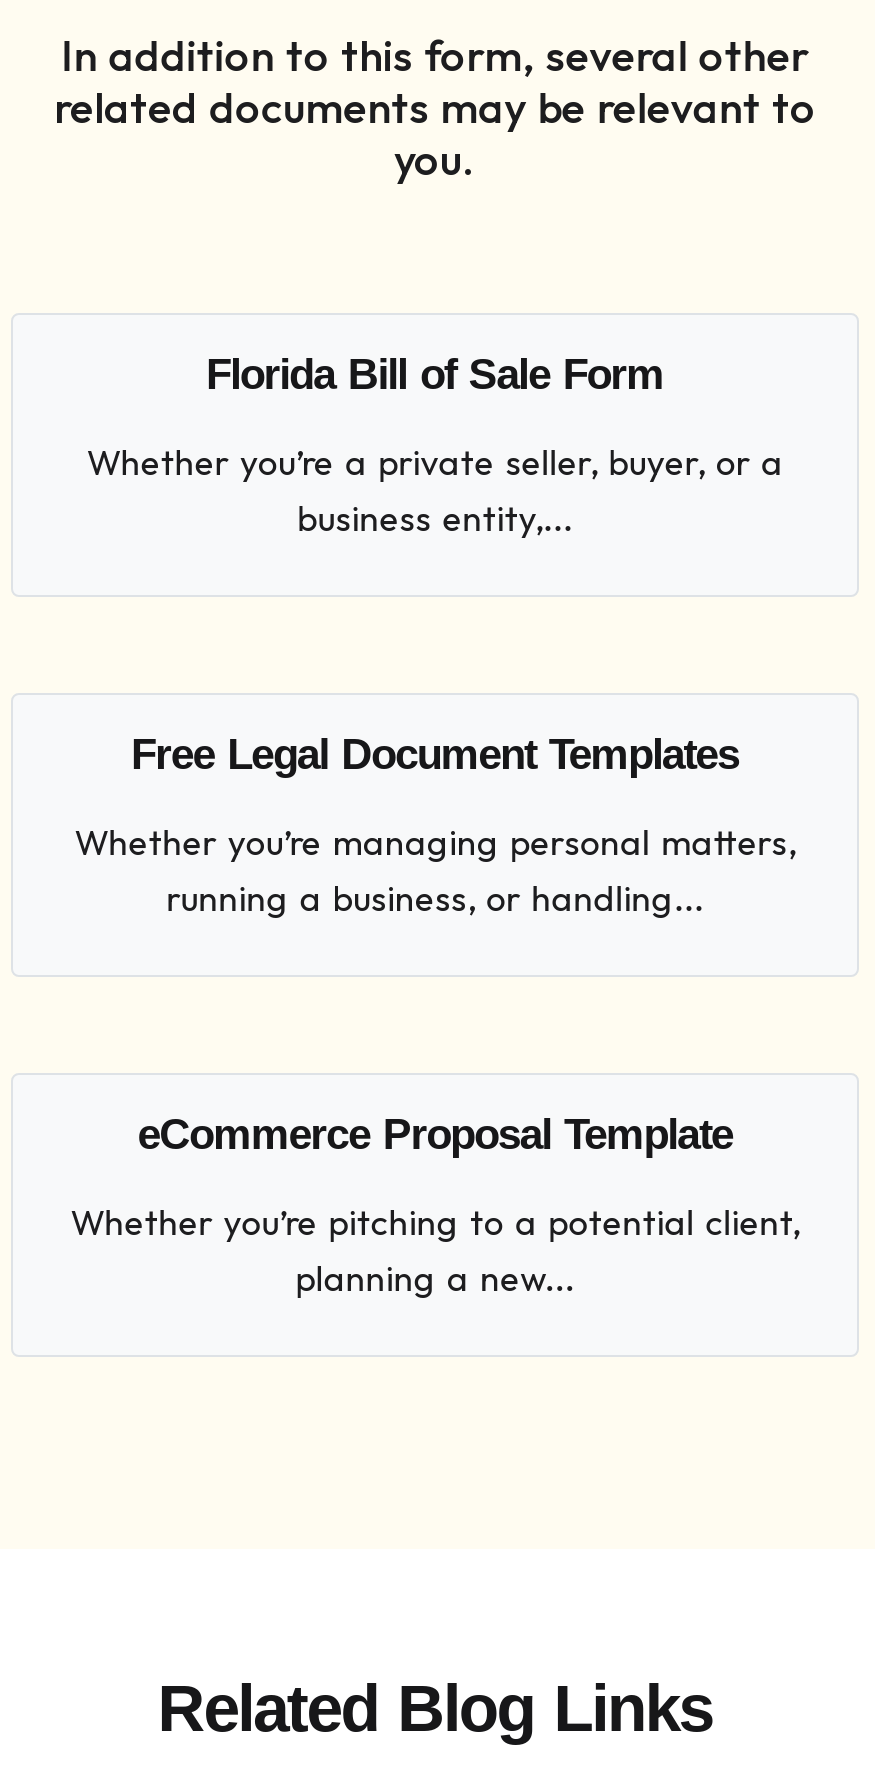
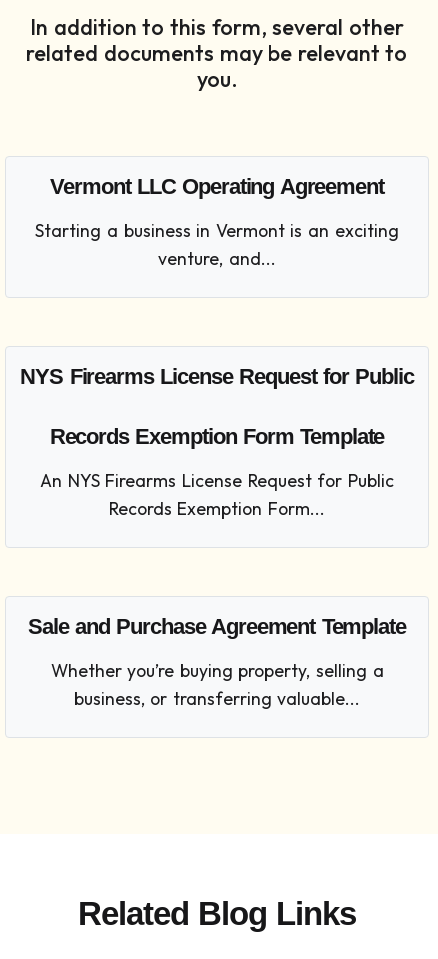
[87,349,783,541] Florida Bill of Sale Form | Whether you’re a private seller, buyer, or a | business entity,... -> [35,174,399,270] Vermont LLC Operating Agreement | Starting a business in Vermont is an exciting | venture, and...
[75,729,795,921] Free Legal Document Templates | Whether you’re managing personal matters, | running a business, or handling... -> [20,364,413,520] NYS Firearms License Request for Public | Records Exemption Form Template | An NYS Firearms License Request for Public | Records Exemption Form...
[70,1109,800,1301] eCommerce Proposal Template | Whether you’re pitching to a potential client, | planning a new... -> [28,614,406,710] Sale and Purchase Agreement Template | Whether you’re buying property, selling a | business, or transferring valuable...

